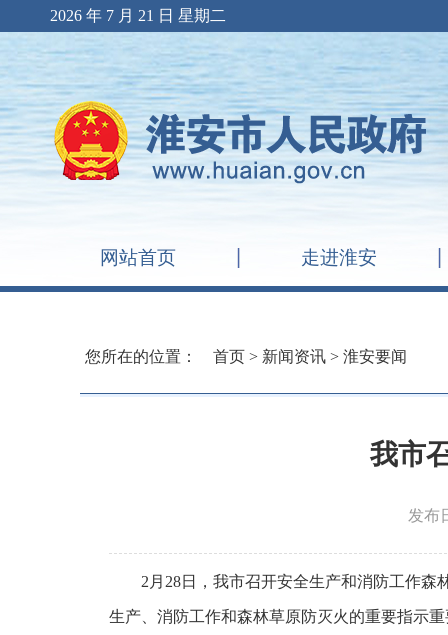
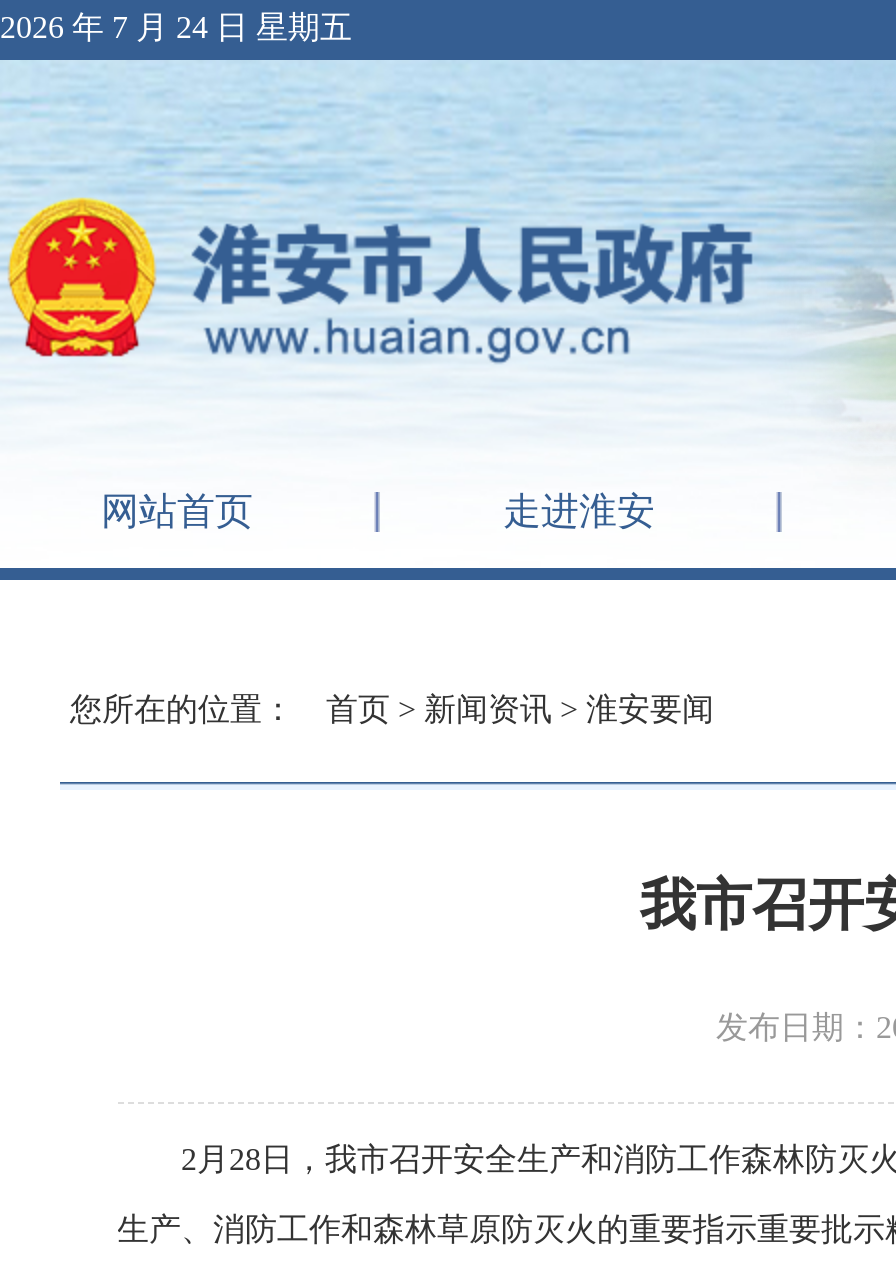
[50,7,226,24] 2026 年 7 月 21 日 星期二 -> [0,10,352,44] 2026 年 7 月 24 日 星期五
[3,82,445,201] [image] -> [6,160,890,400] [image]

